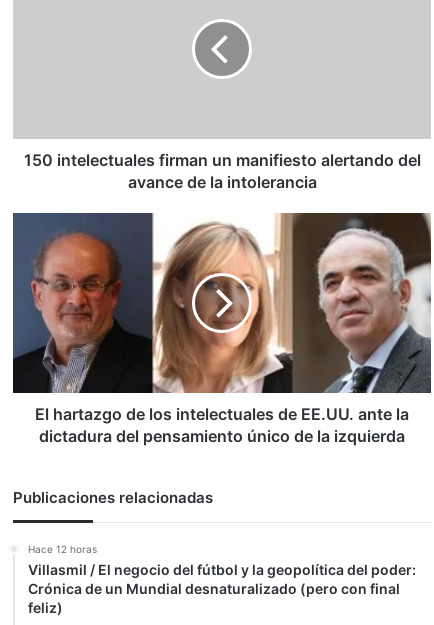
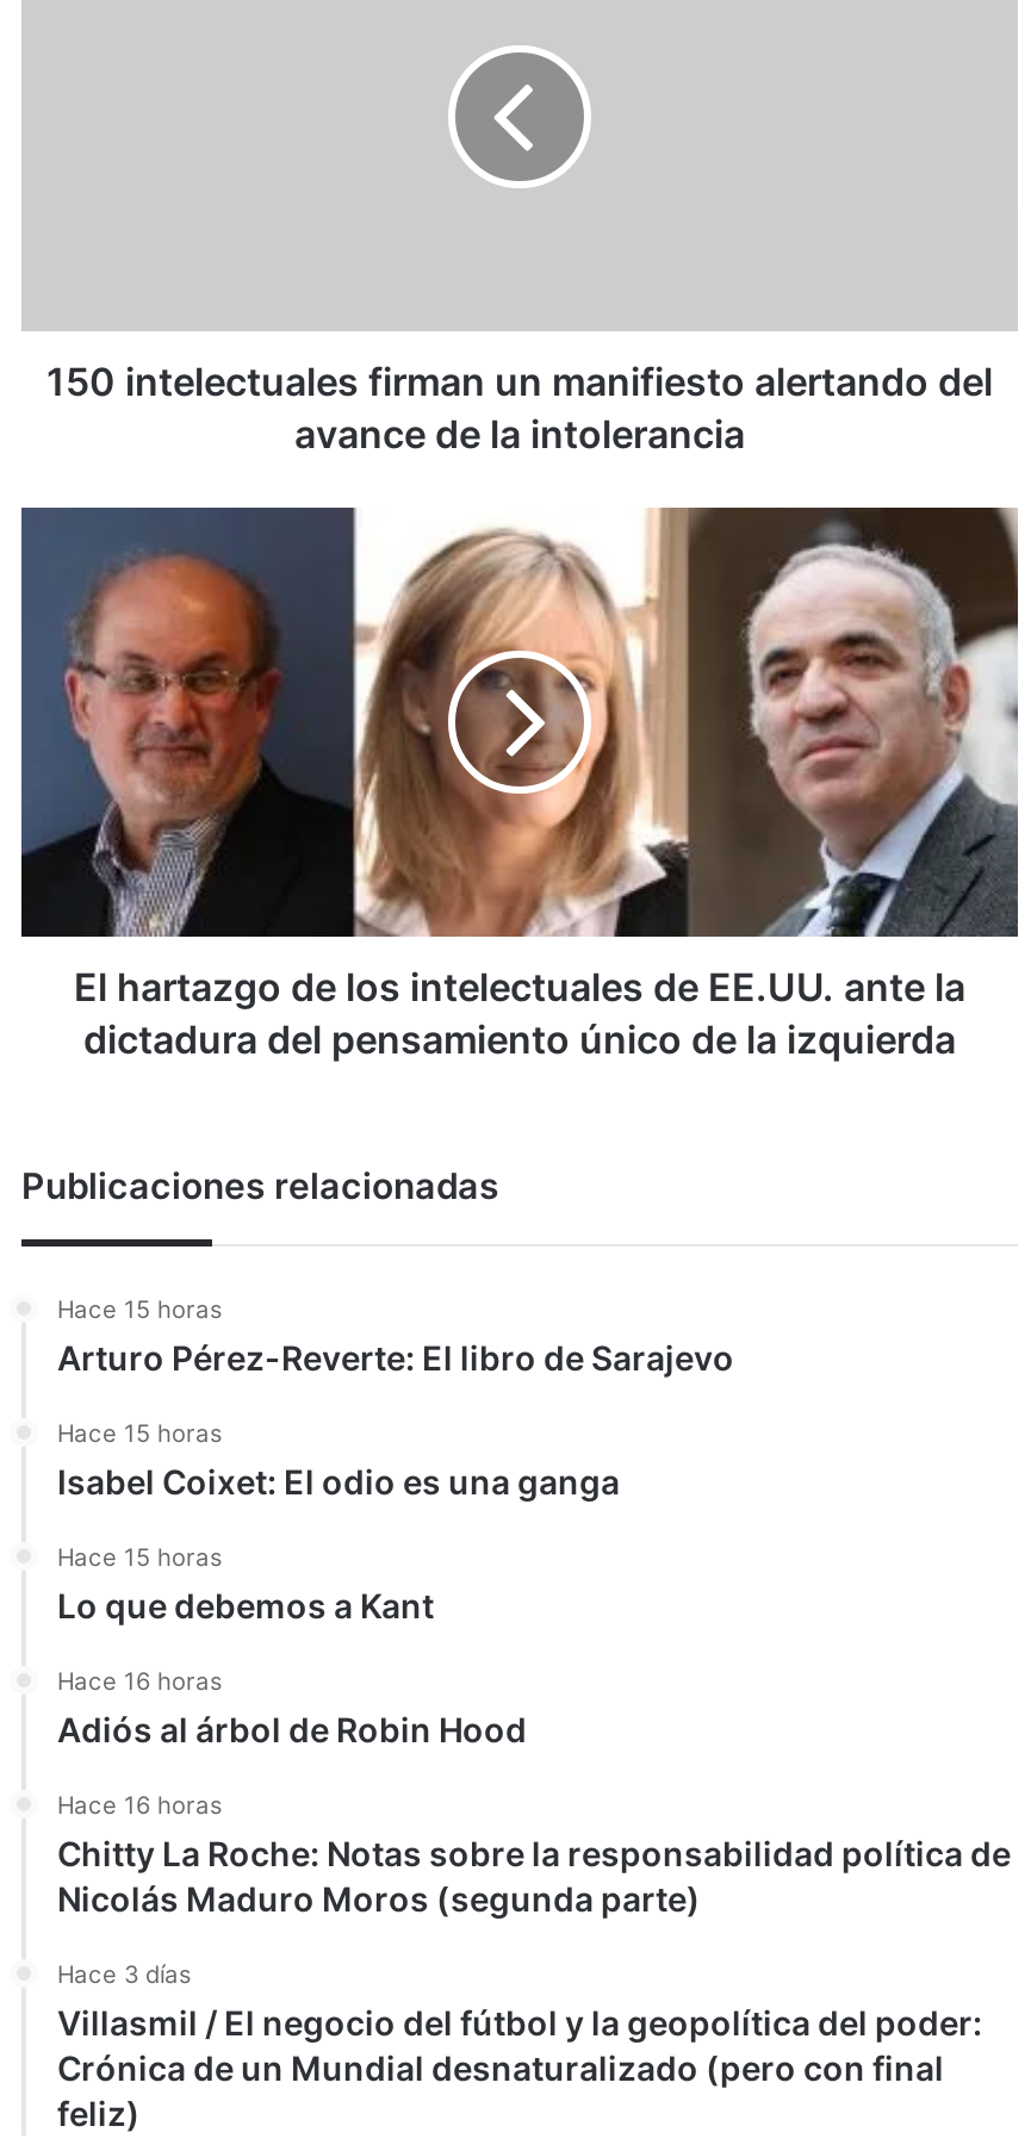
[28,543,97,555] Hace 12 horas -> [57,1295,1011,1988] Hace 15 horas | Arturo Pérez-Reverte: El libro de Sarajevo | Hace 15 horas | Isabel Coixet: El odio es una ganga | Hace 15 horas | Lo que debemos a Kant | Hace 16 horas | Adiós al árbol de Robin Hood | Hace 16 horas | Chitty La Roche: Notas sobre la responsabilidad política de | Nicolás Maduro Moros (segunda parte) | Hace 3 días

